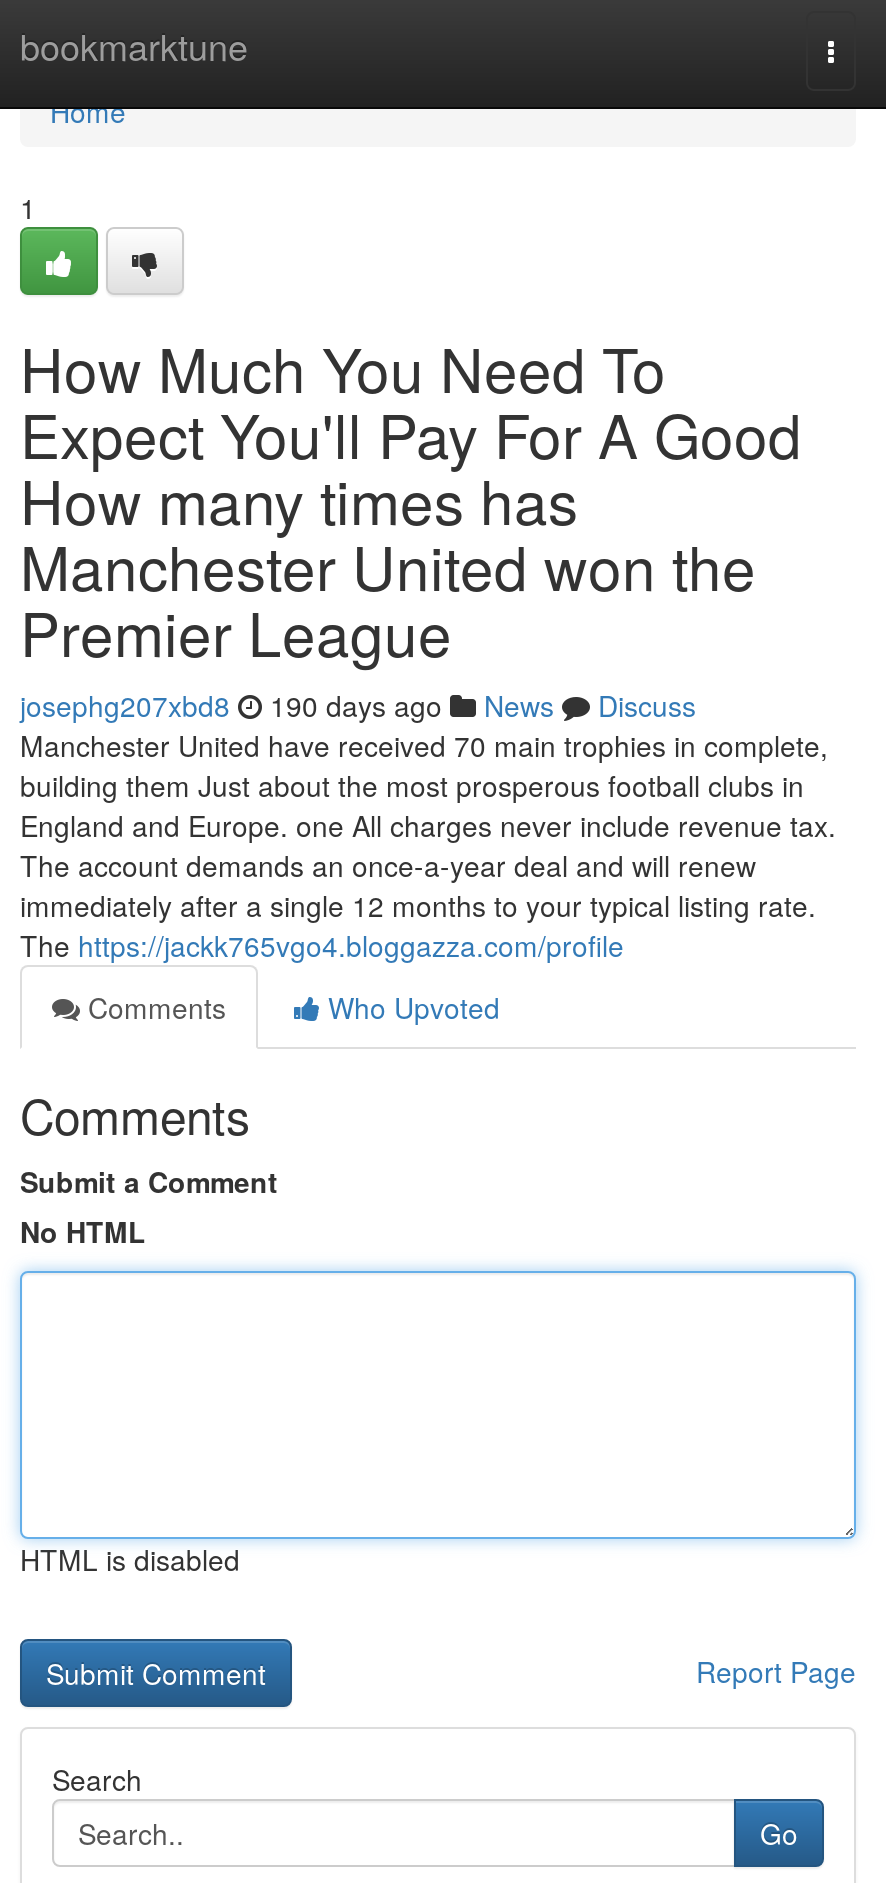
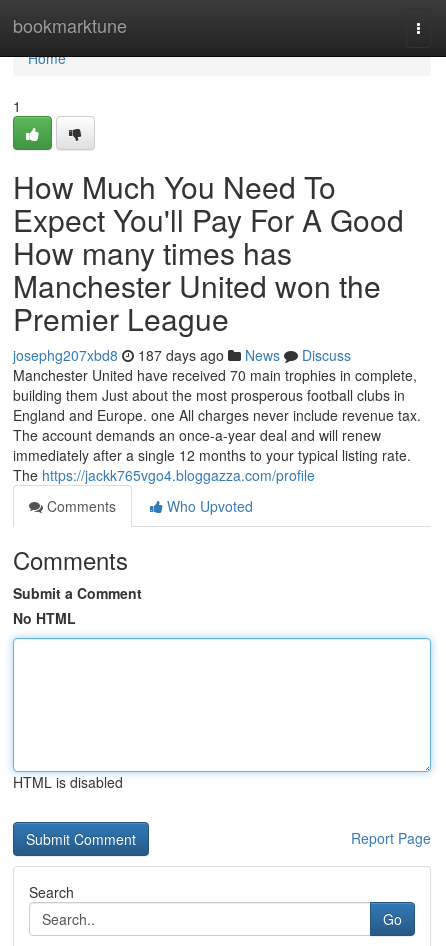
[20,685,696,725] josephg207xbd8 190 days ago News Discuss -> [13,345,351,365] josephg207xbd8 187 days ago News Discuss

